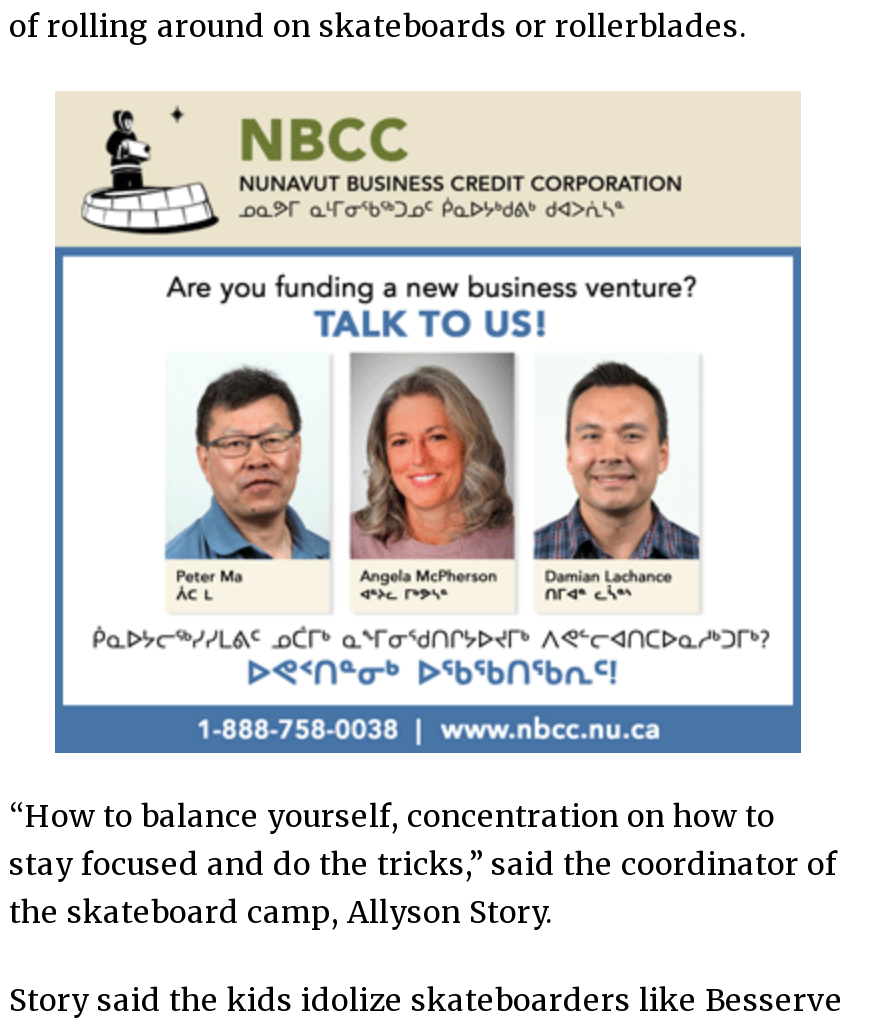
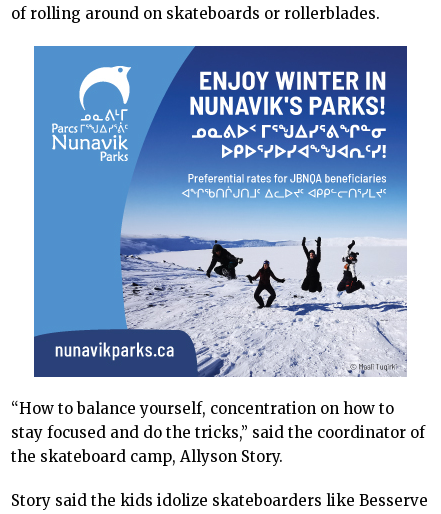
[55,92,803,754] [image] -> [33,45,408,378] [image]

